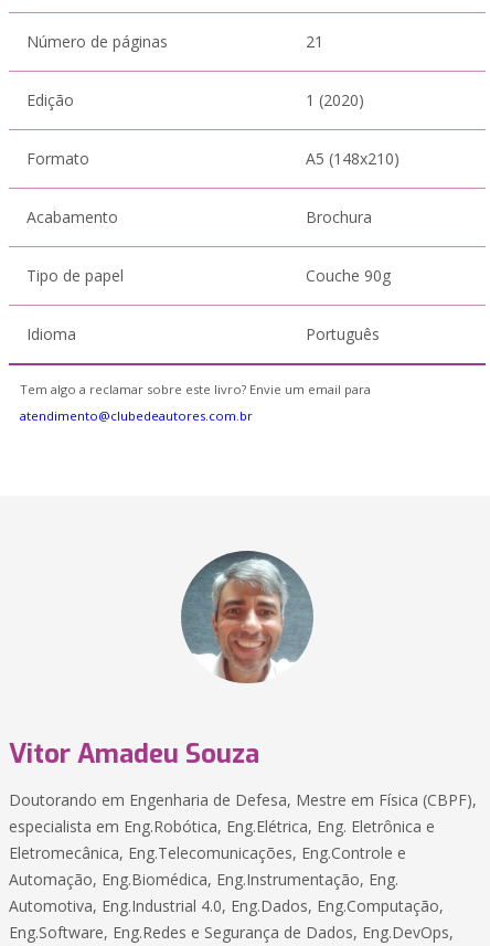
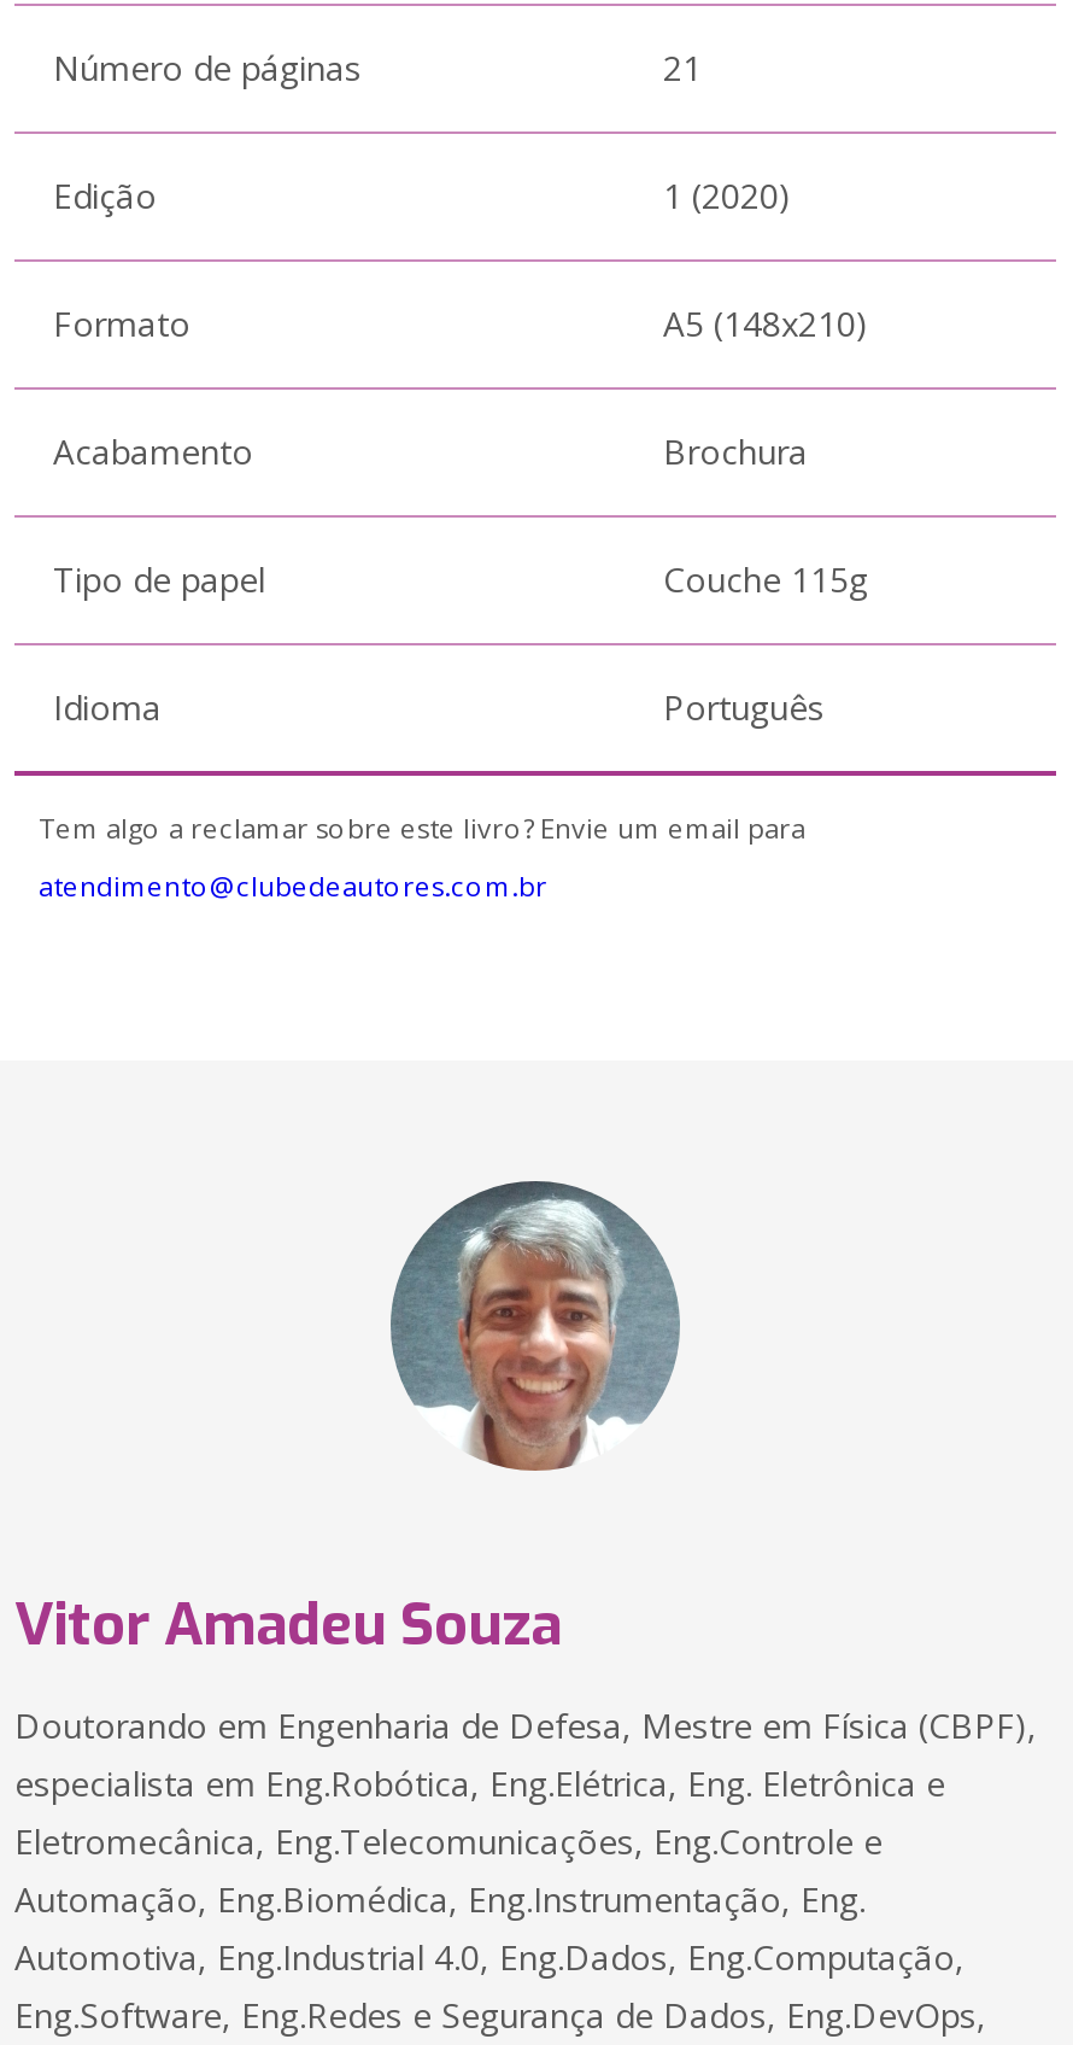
[306,265,391,286] Couche 90g -> [663,556,868,602] Couche 115g

